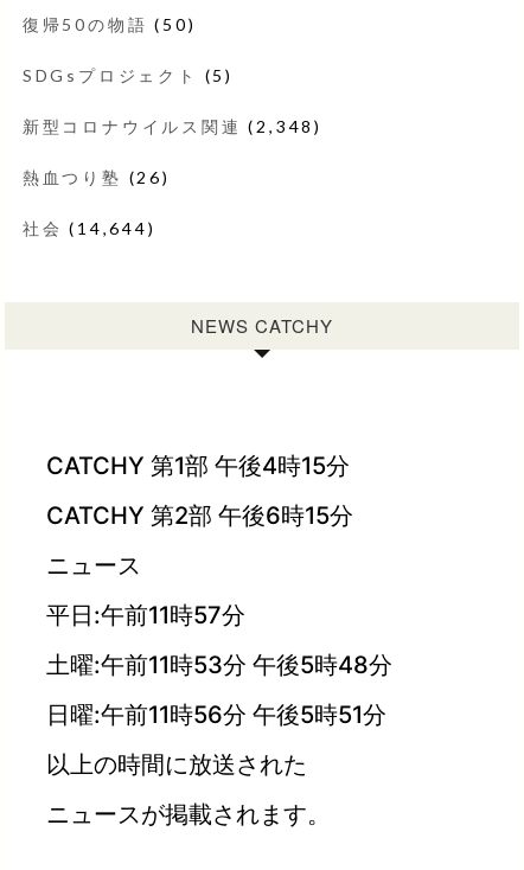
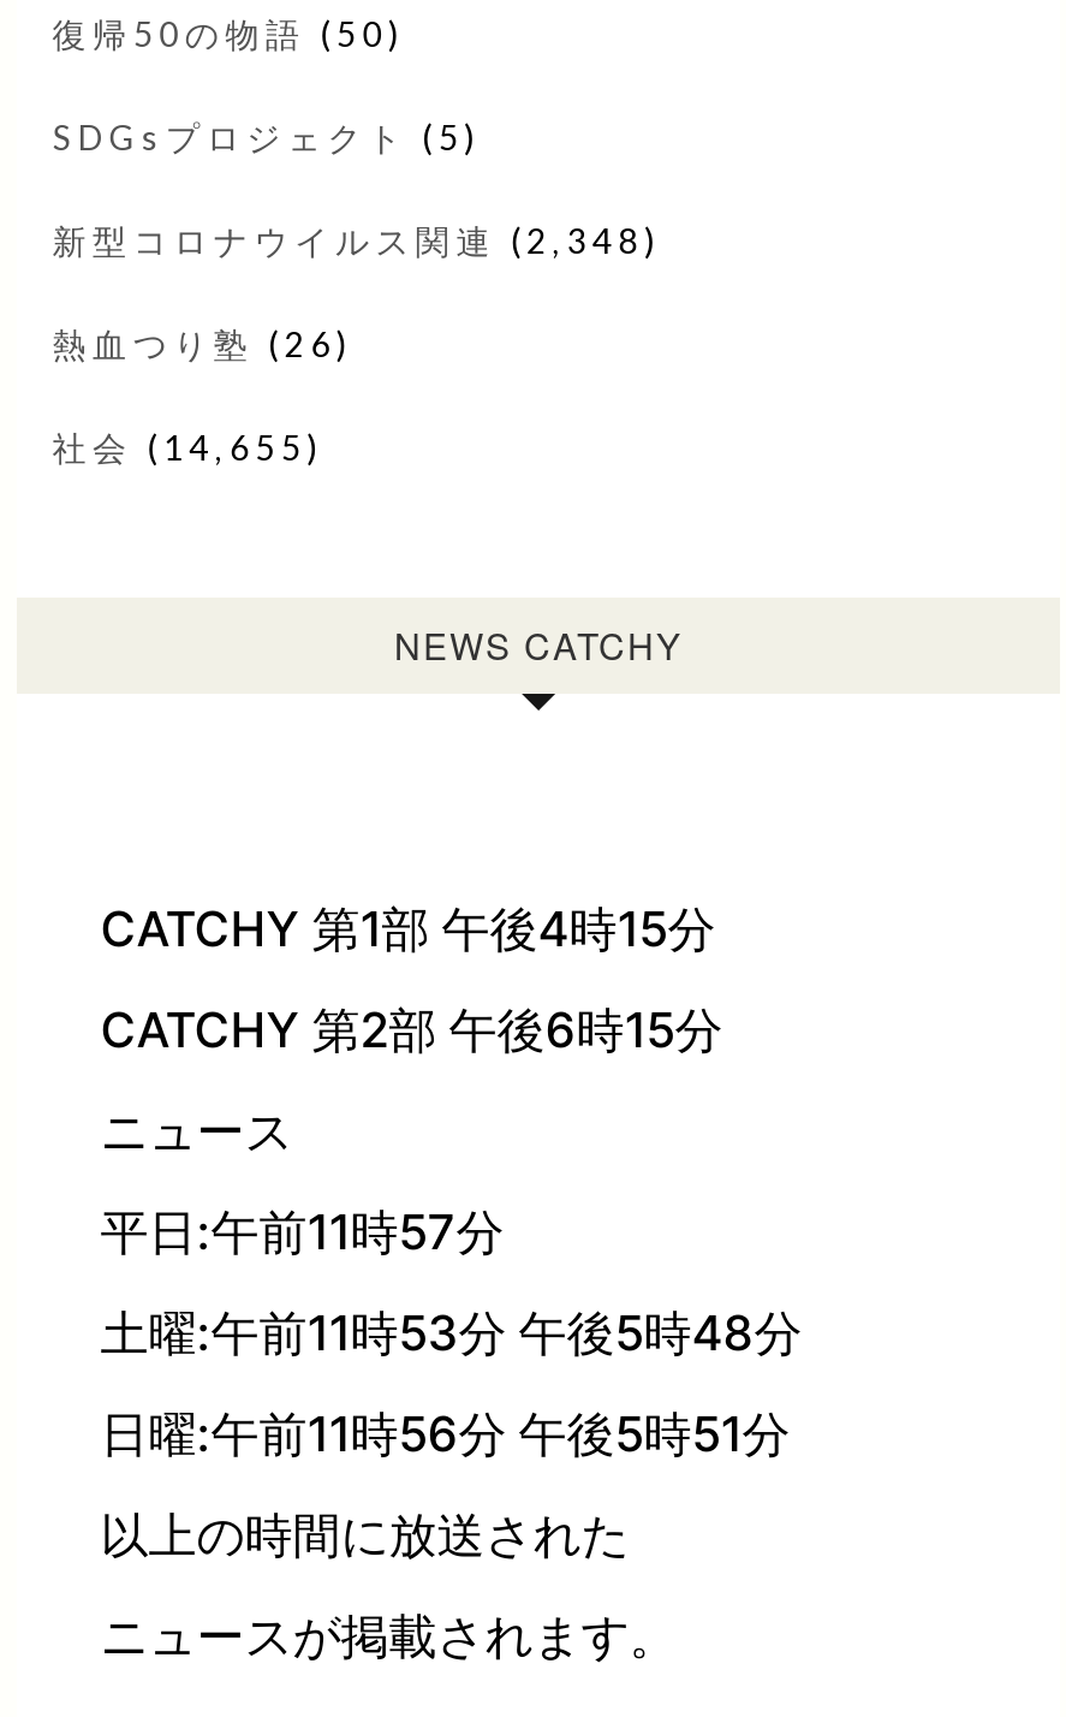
[22,218,156,238] 社会(14,644) -> [52,427,323,467] 社会(14,655)

